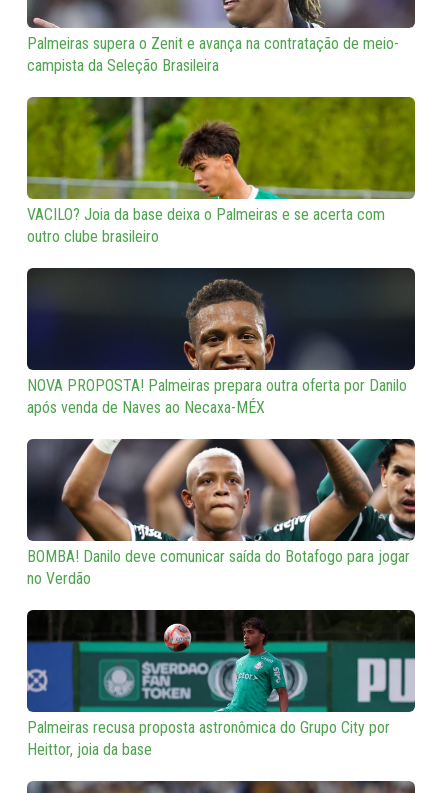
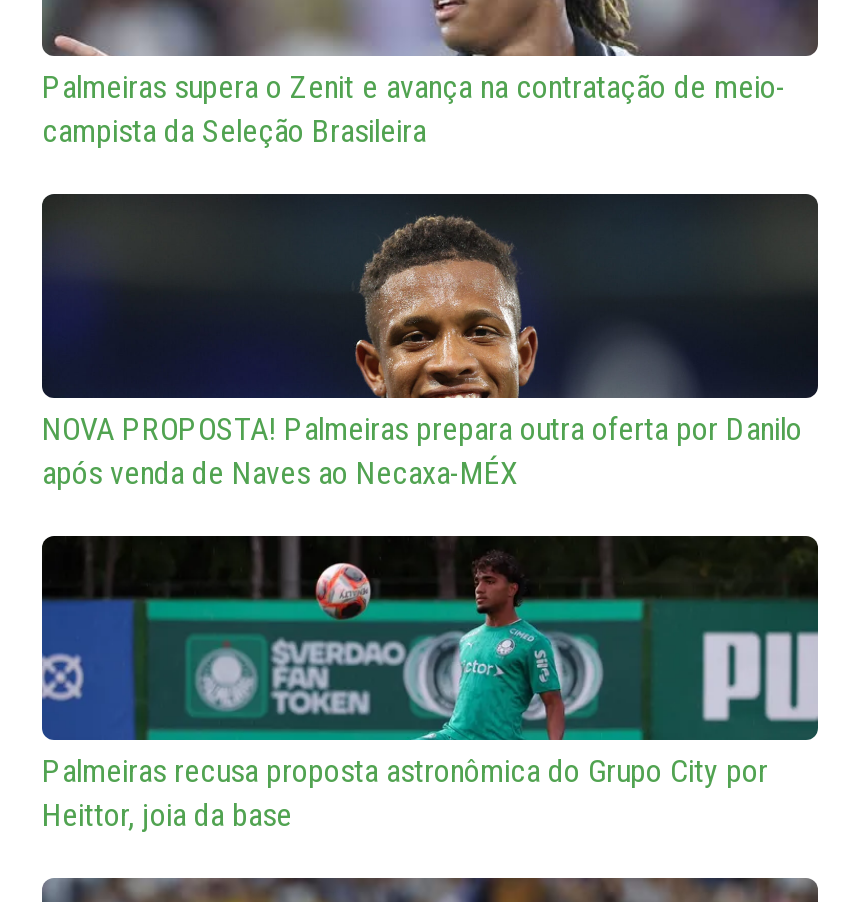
[27,96,415,246] [image] | VACILO? Joia da base deixa o Palmeiras e se acerta com | outro clube brasileiro -> none
[27,438,416,588] [image] | BOMBA! Danilo deve comunicar saída do Botafogo para jogar | no Verdão -> none

